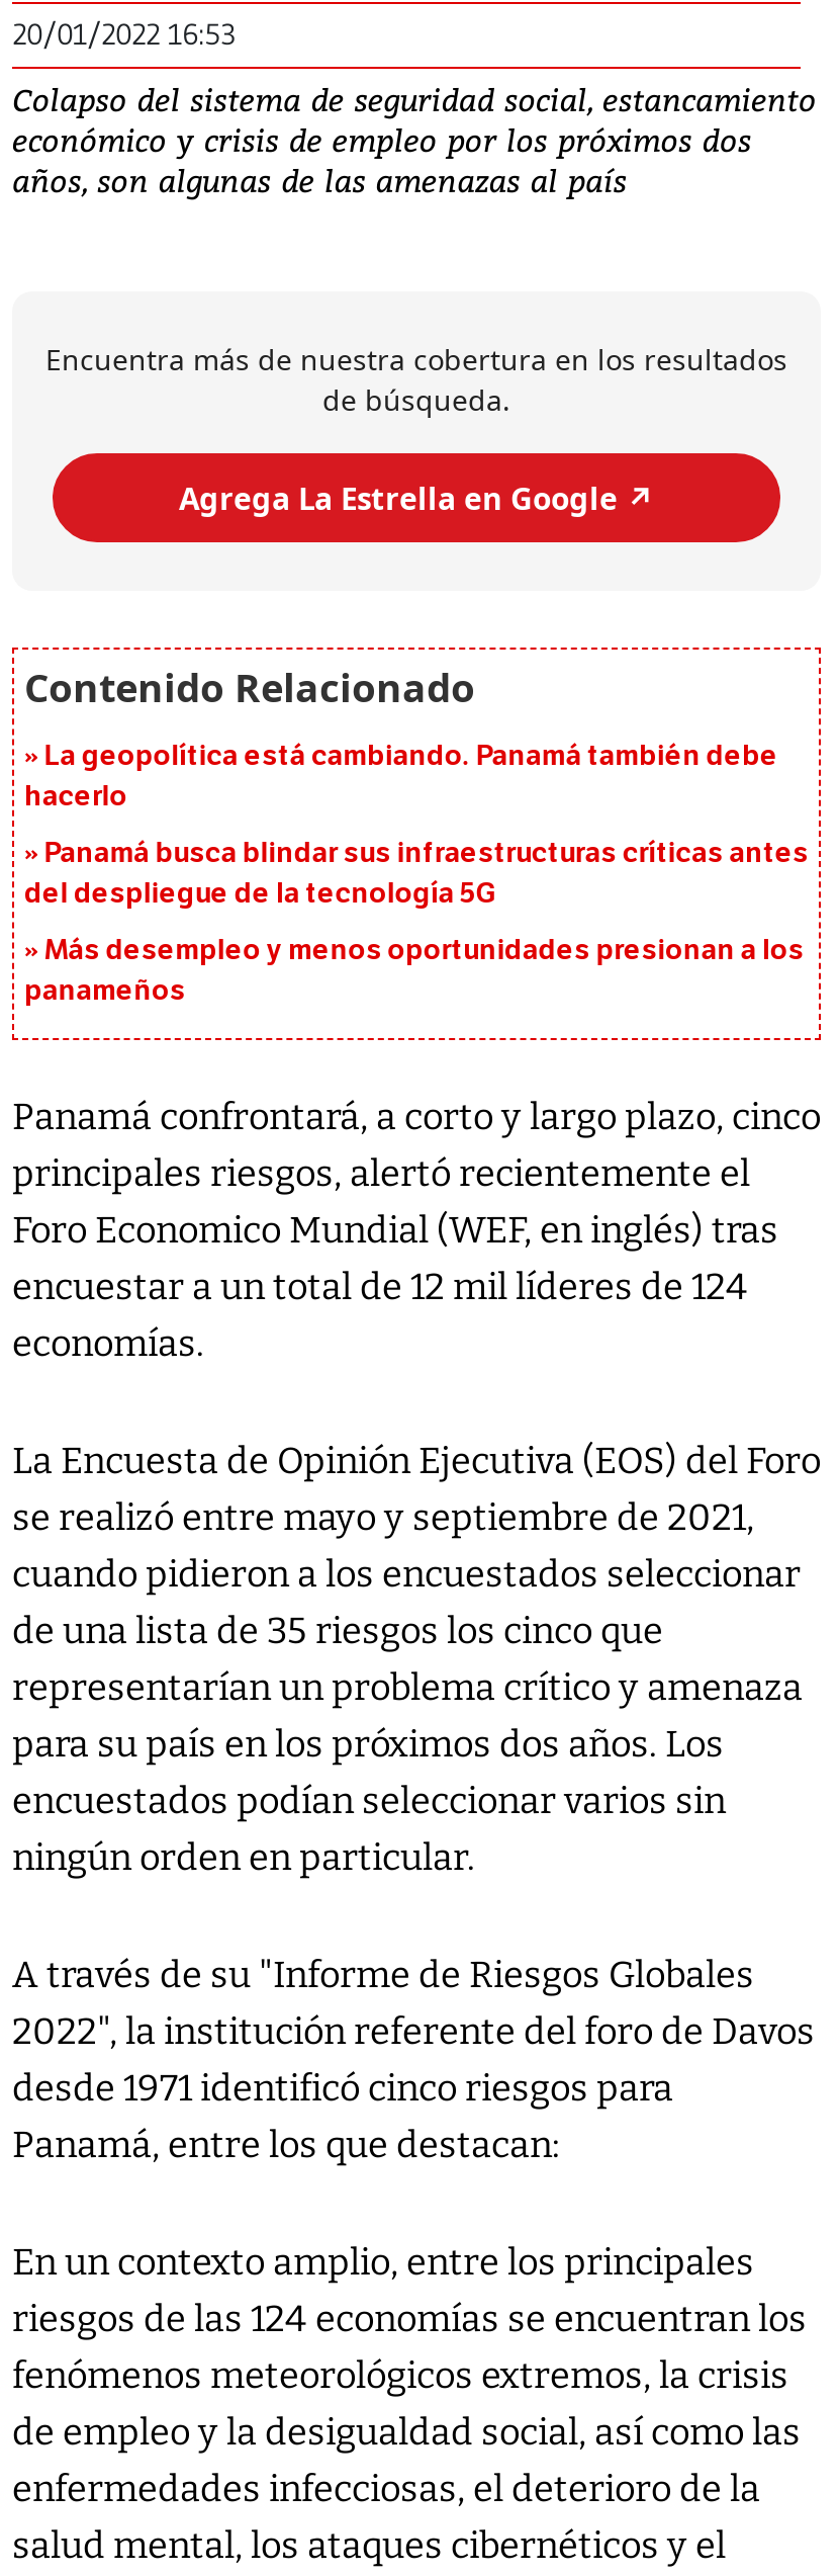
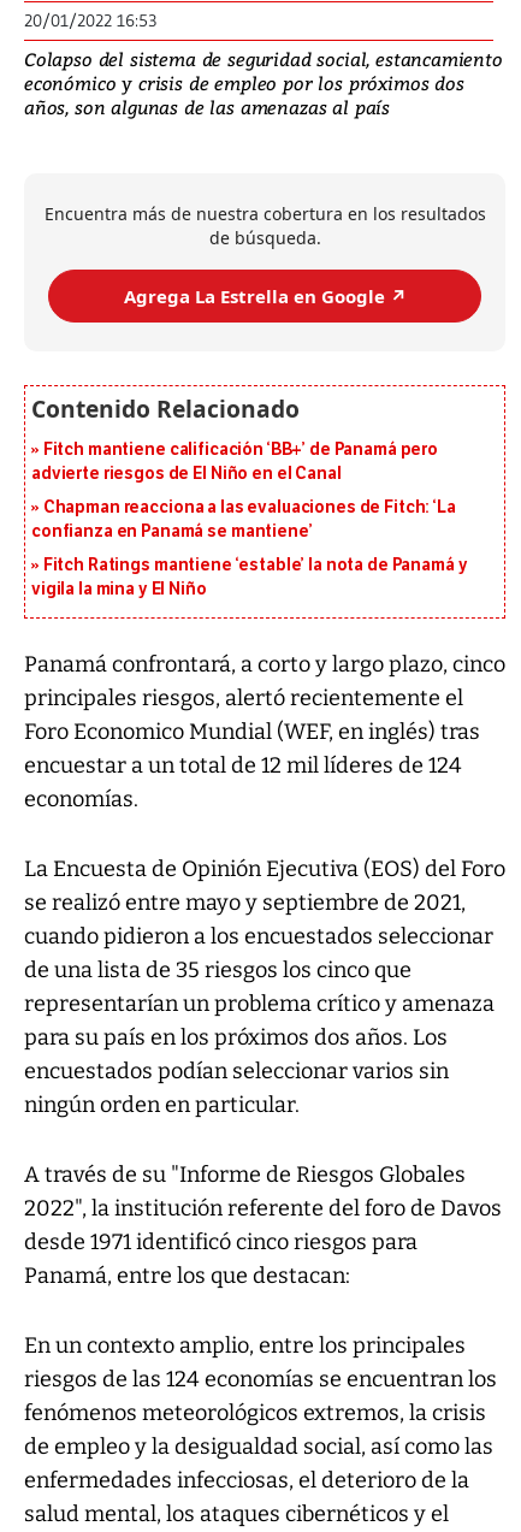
[24,740,778,814] La geopolítica está cambiando. Panamá también debe | hacerlo -> [31,440,438,484] Fitch mantiene calificación ‘BB+’ de Panamá pero | advierte riesgos de El Niño en el Canal
[24,837,808,912] Panamá busca blindar sus infraestructuras críticas antes | del despliegue de la tecnología 5G -> [31,498,456,542] Chapman reacciona a las evaluaciones de Fitch: ‘La | confianza en Panamá se mantiene’
[24,934,804,1009] Más desempleo y menos oportunidades presionan a los | panameños -> [31,555,467,600] Fitch Ratings mantiene ‘estable’ la nota de Panamá y | vigila la mina y El Niño

